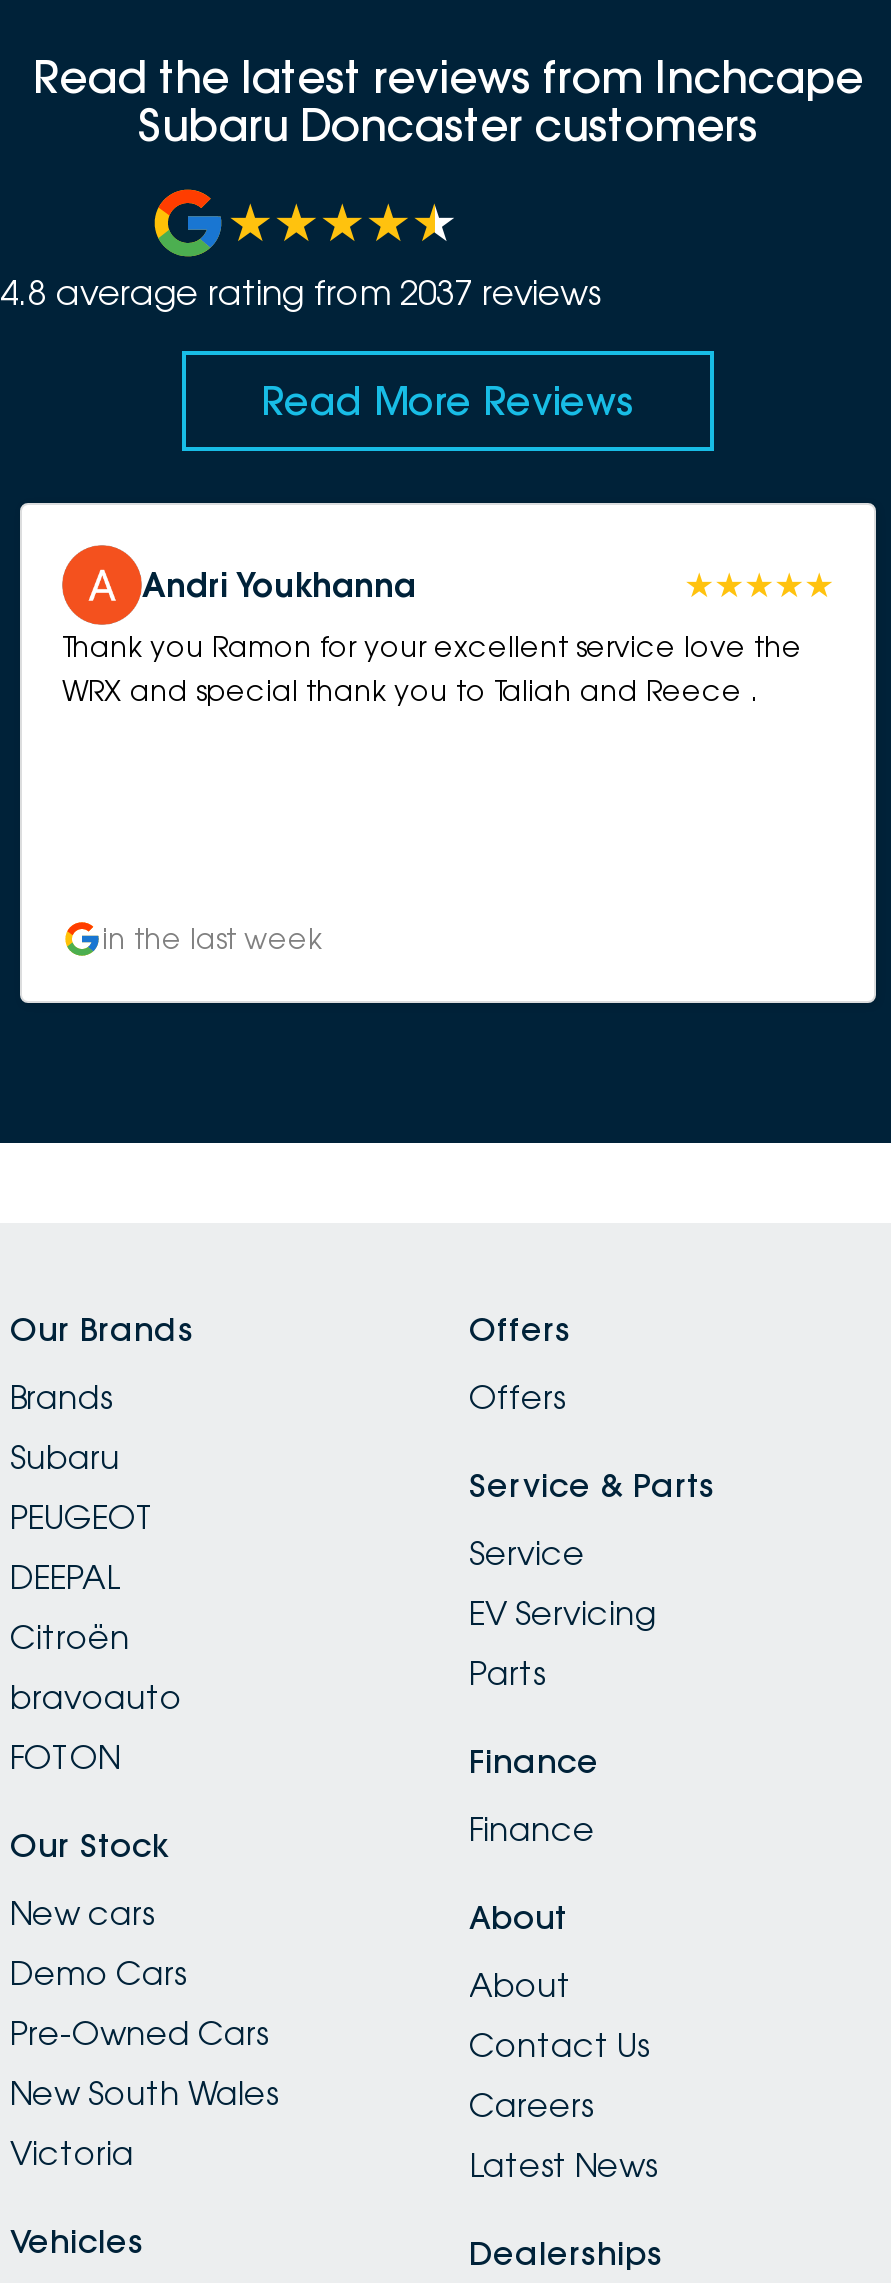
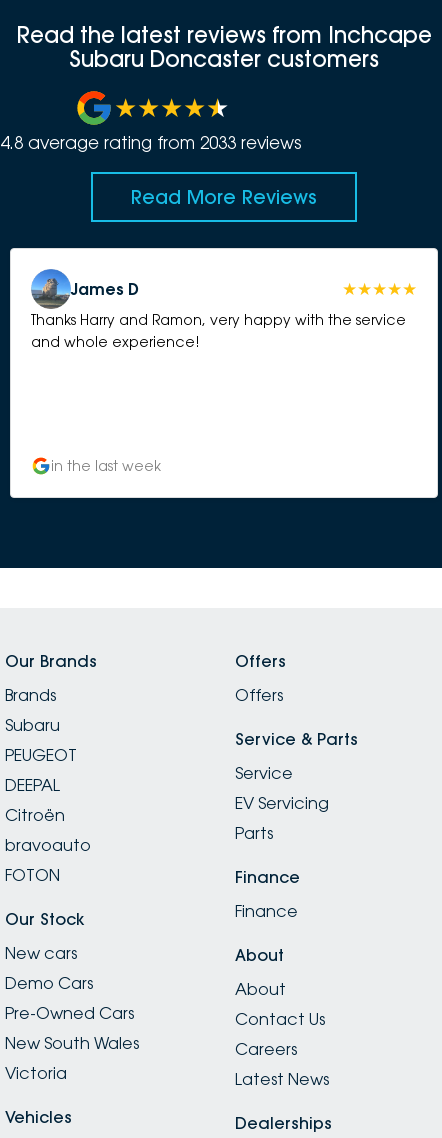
[0,271,604,313] 4.8 average rating from 2037 reviews -> [0,132,302,153] 4.8 average rating from 2033 reviews
[60,543,802,707] [image] | Thank you Ramon for your excellent service love the | WRX and special thank you to Taliah and Reece . -> [30,268,406,350] [image] | Thanks Harry and Ramon, very happy with the service | and whole experience!
[142,565,416,605] Andri Youkhanna -> [71,279,139,299] James D

